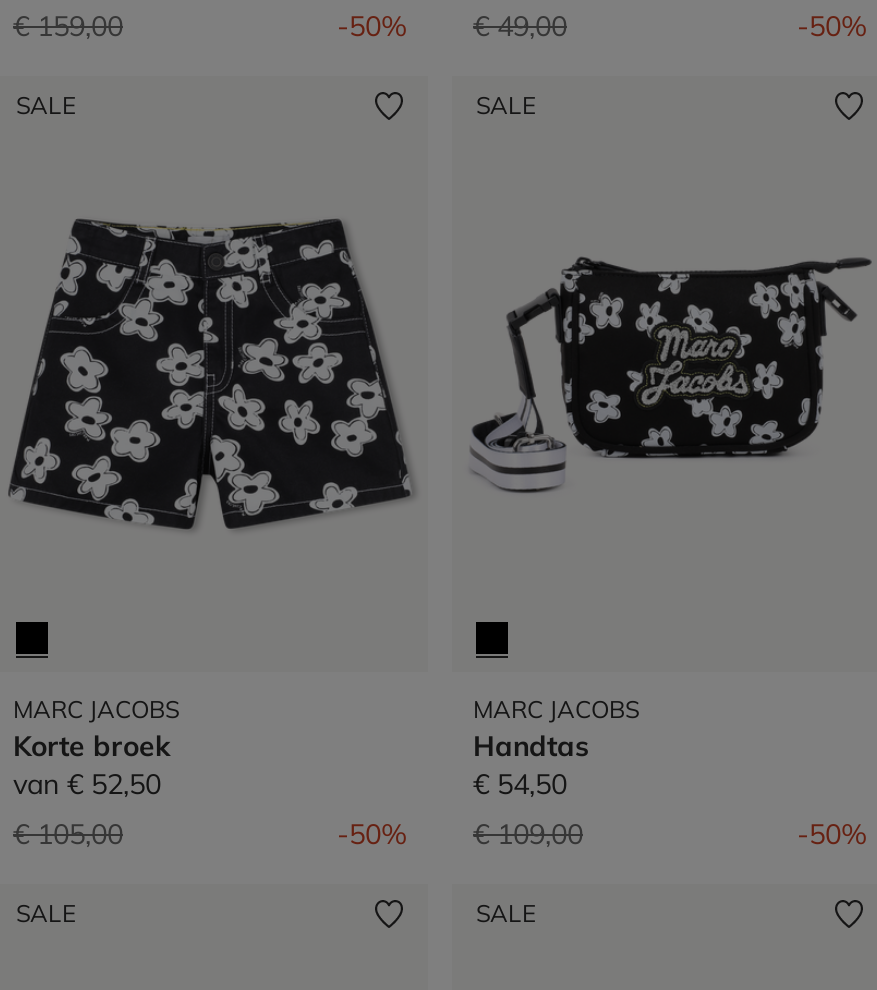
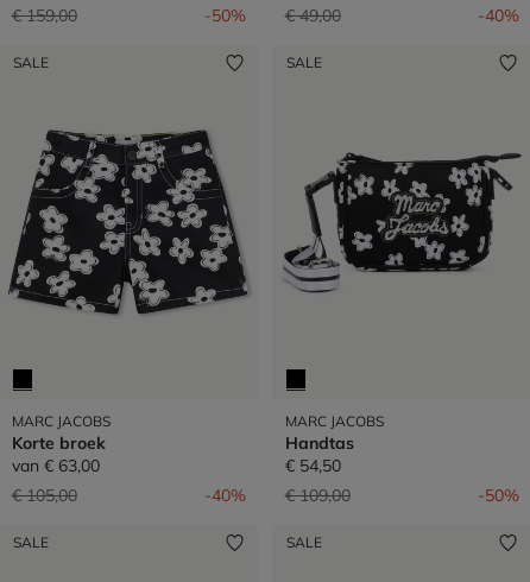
[797,8,867,44] -50% -> [477,5,519,26] -40%
[13,765,161,801] van € 52,50 -> [11,454,99,476] van € 63,00
[337,815,407,851] -50% -> [204,484,245,505] -40%

